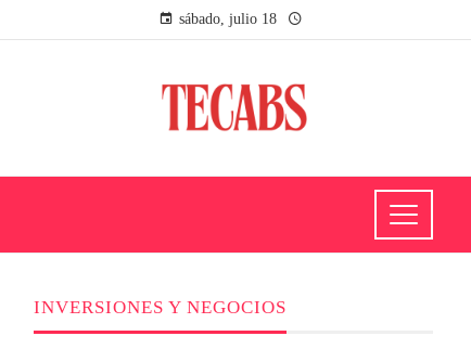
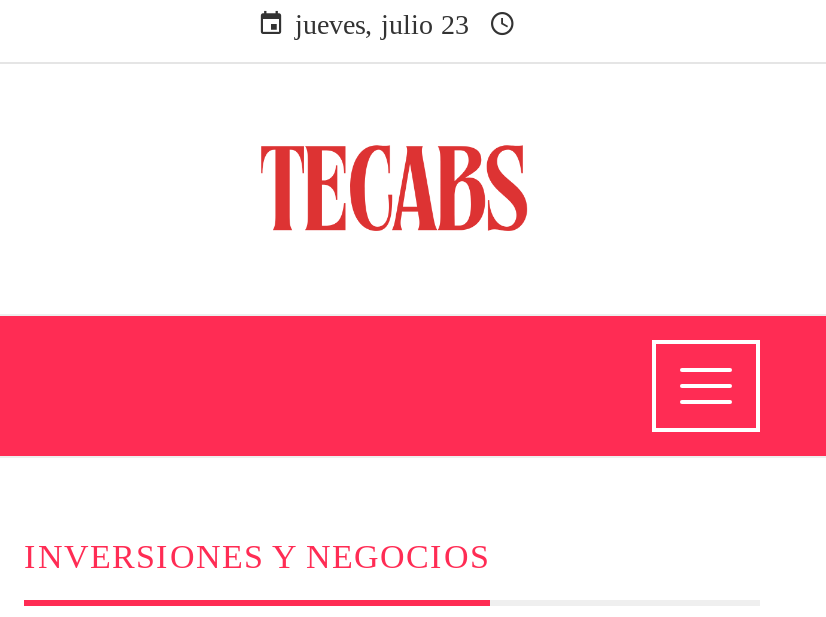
[179,11,277,27] sábado, julio 18 -> [295,10,469,40] jueves, julio 23

